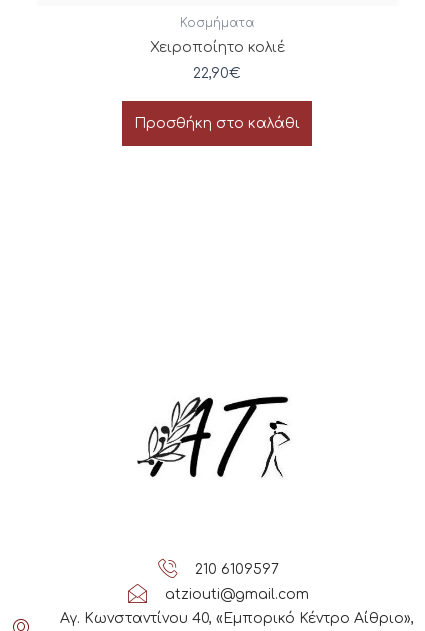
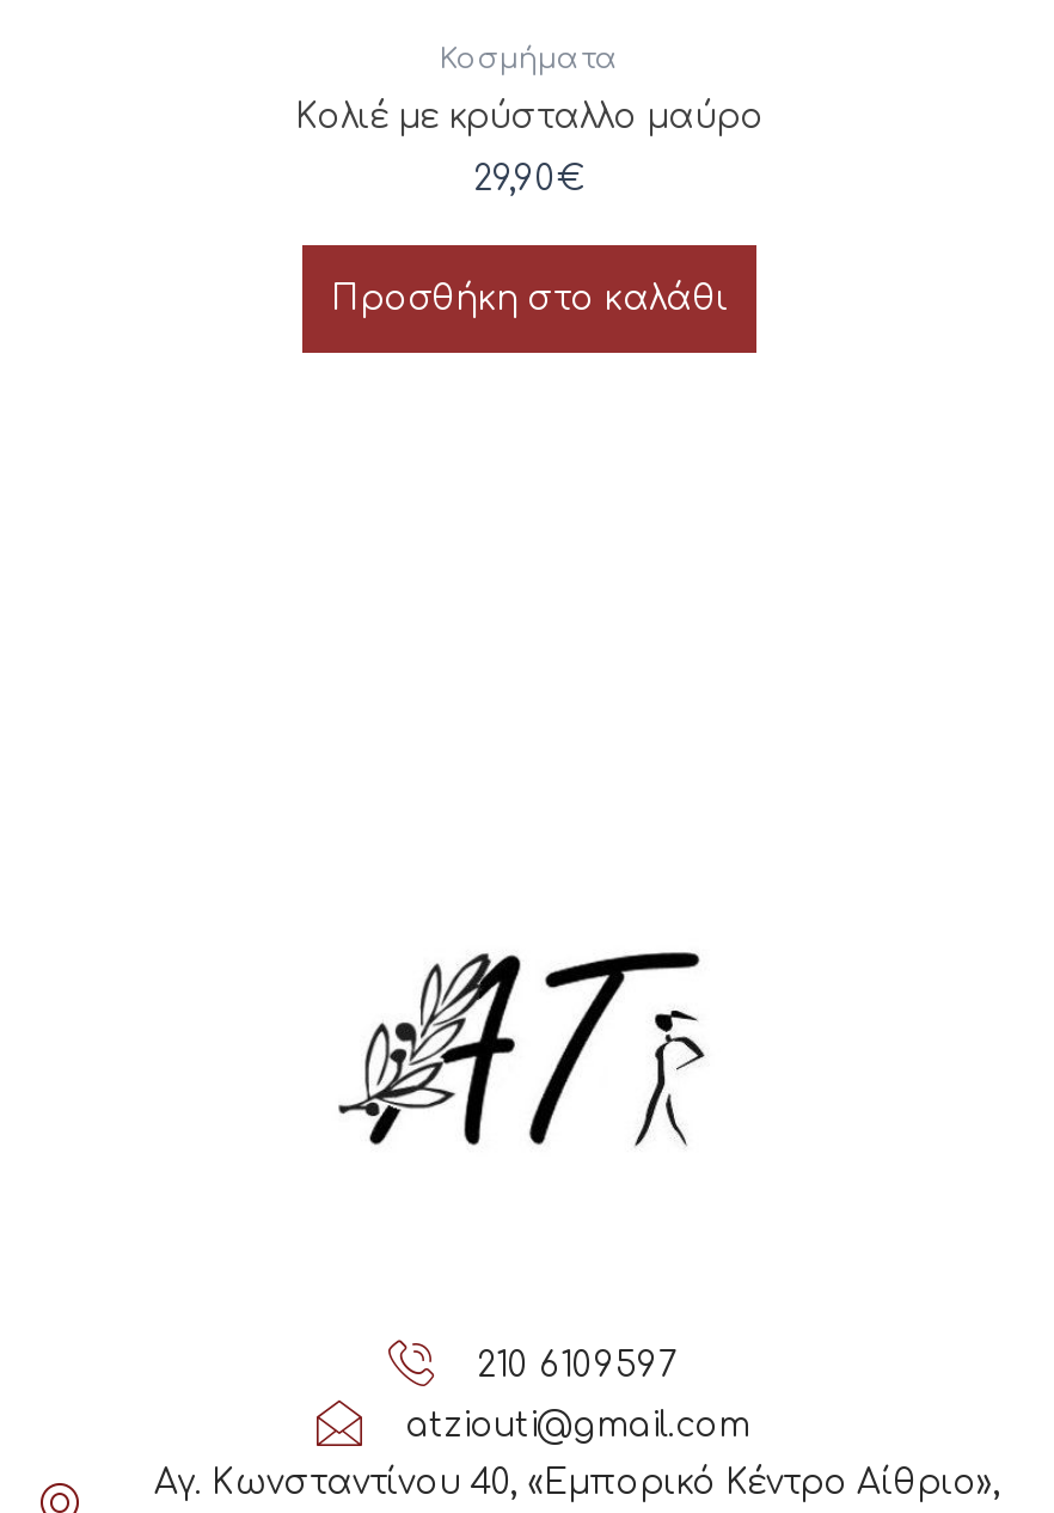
[149,40,284,55] Χειροποίητο κολιέ -> [295,100,764,136] Κολιέ με κρύσταλλο μαύρο
[193,66,241,81] 22,90€ -> [473,162,586,198] 29,90€

